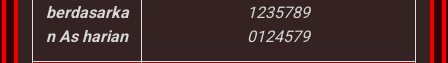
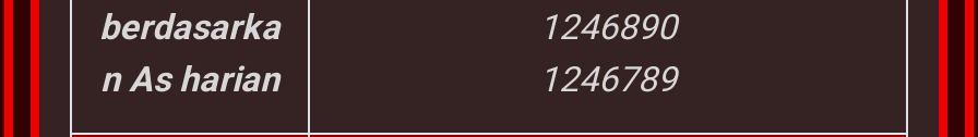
[247,3,310,22] 1235789 -> [539,7,677,48] 1246890
[247,27,310,46] 0124579 -> [539,59,677,100] 1246789

